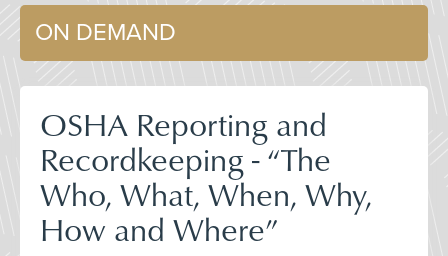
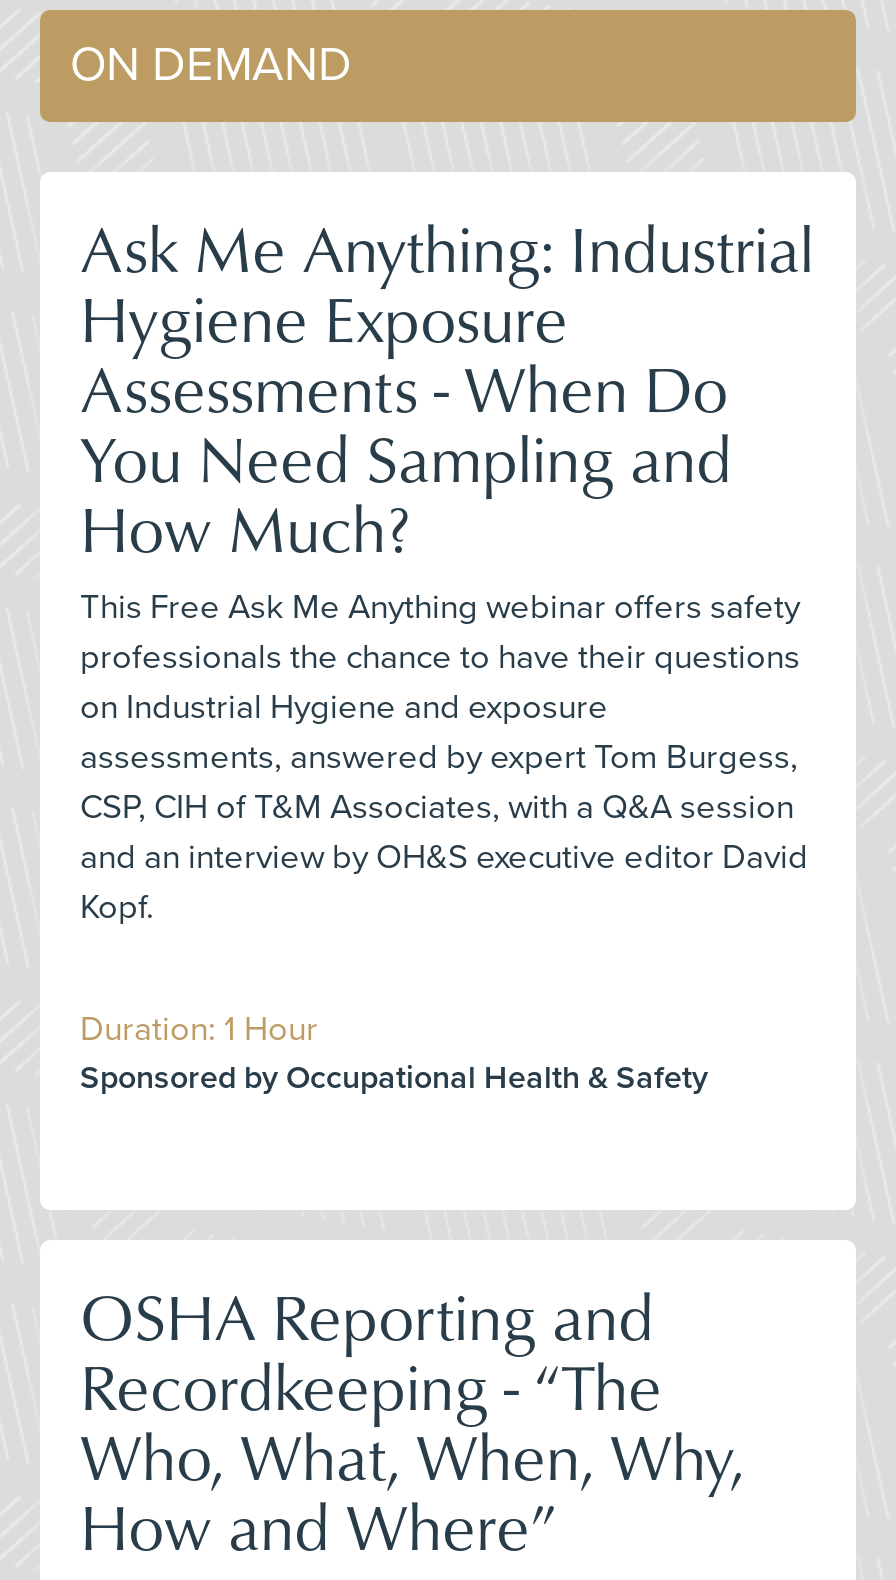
none -> [80,202,814,1098] Ask Me Anything: Industrial | Hygiene Exposure | Assessments - When Do | You Need Sampling and | How Much? | This Free Ask Me Anything webinar offers safety | professionals the chance to have their questions | on Industrial Hygiene and exposure | assessments, answered by expert Tom Burgess, | CSP, CIH of T&M Associates, with a Q&A session | and an interview by OH&S executive editor David | Kopf. | Duration: 1 Hour | Sponsored by Occupational Health & Safety

